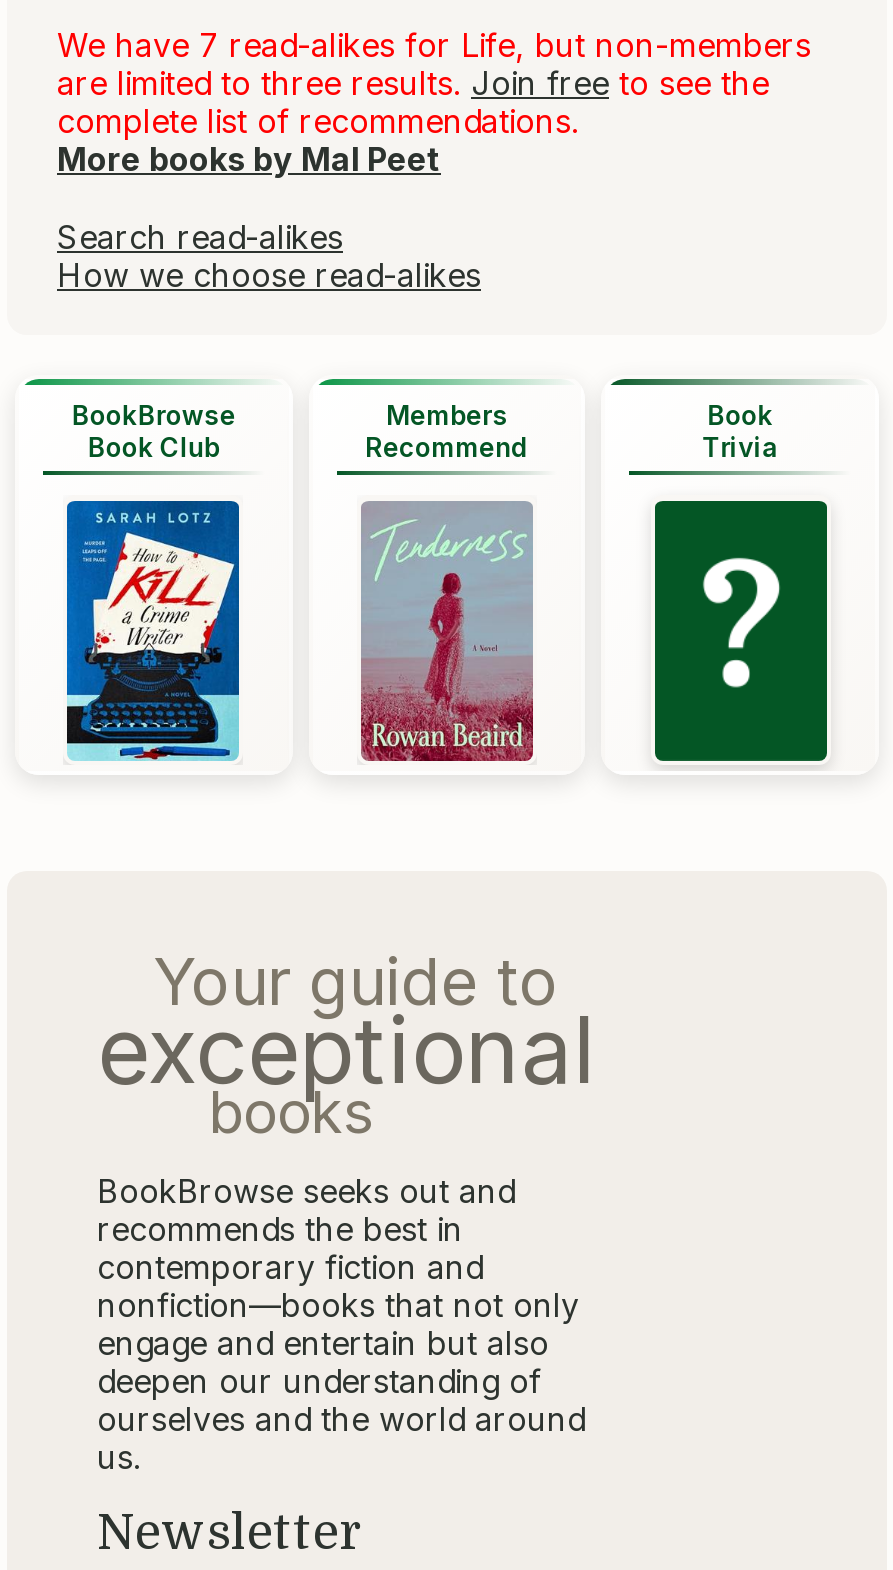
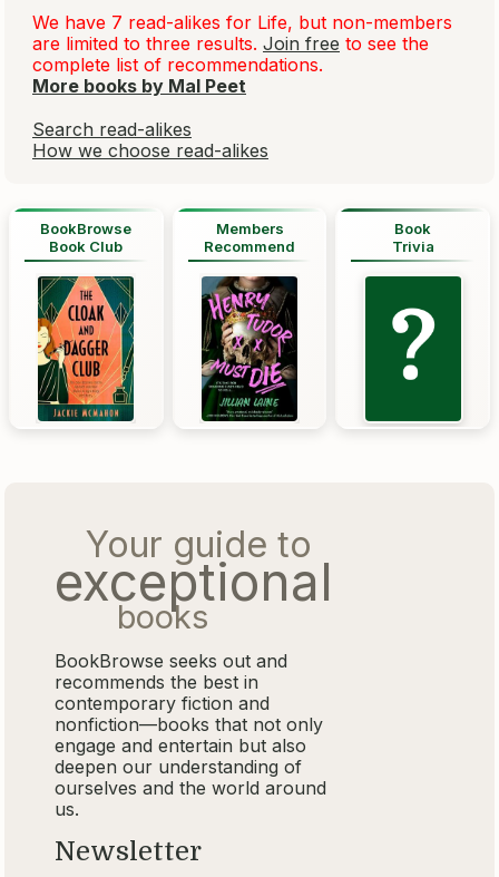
[65,499,241,761] [image] -> [37,275,135,422] [image]
[359,501,535,763] [image] -> [200,276,299,422] [image]

